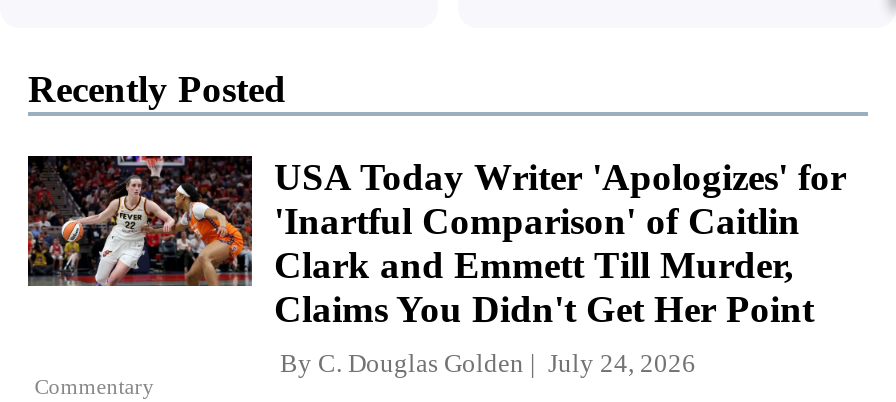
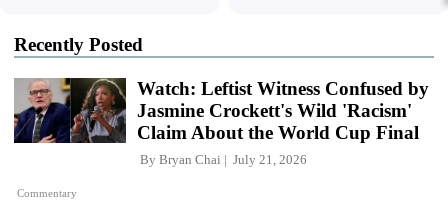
[28,154,846,377] [image] | USA Today Writer 'Apologizes' for | 'Inartful Comparison' of Caitlin | Clark and Emmett Till Murder, | Claims You Didn't Get Her Point | By C. Douglas Golden July 24, 2026 -> [14,77,429,167] [image] | Watch: Leftist Witness Confused by | Jasmine Crockett's Wild 'Racism' | Claim About the World Cup Final | By Bryan Chai July 21, 2026

